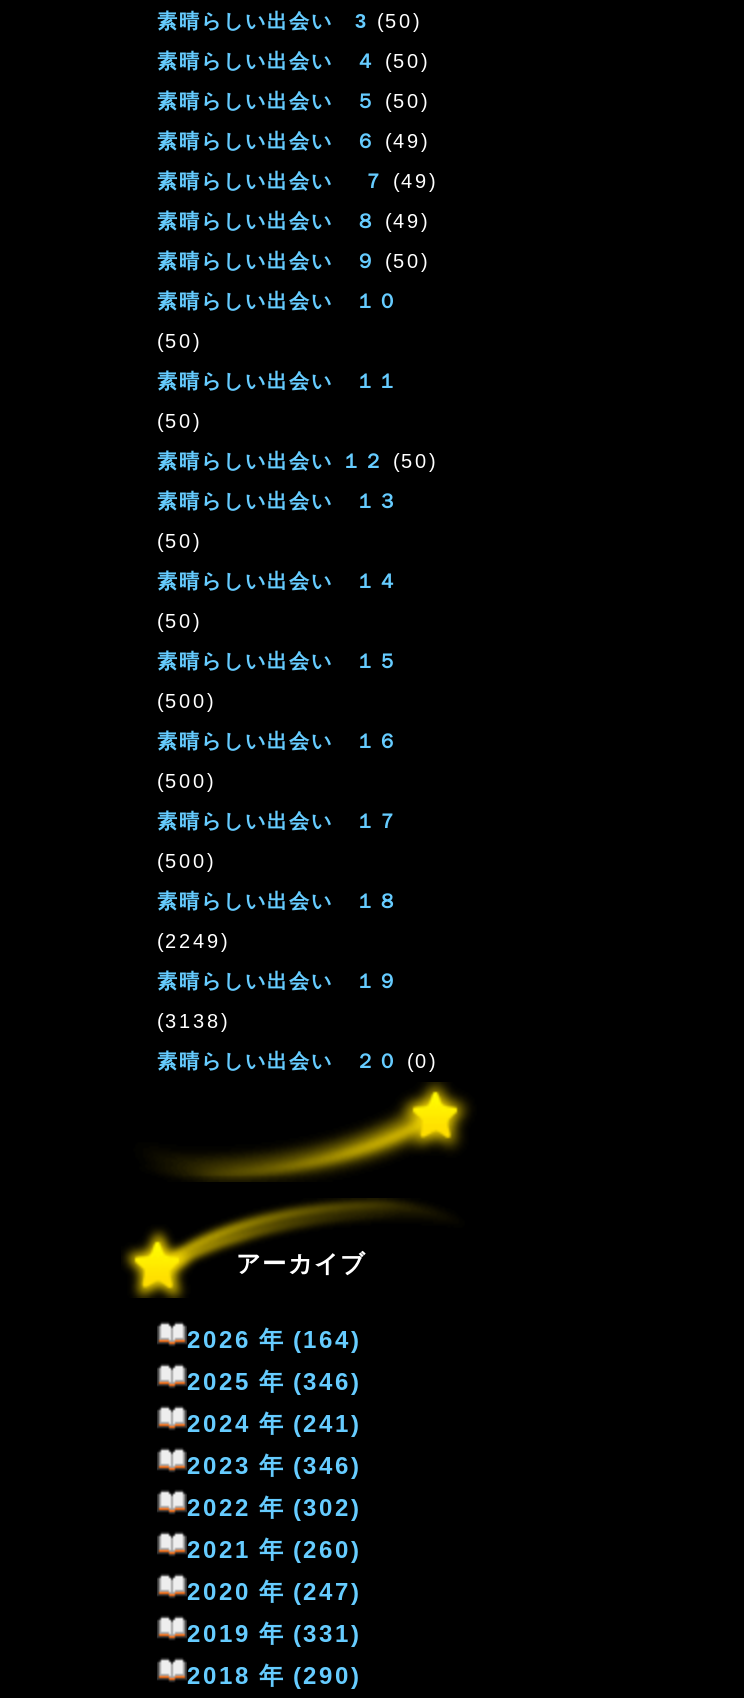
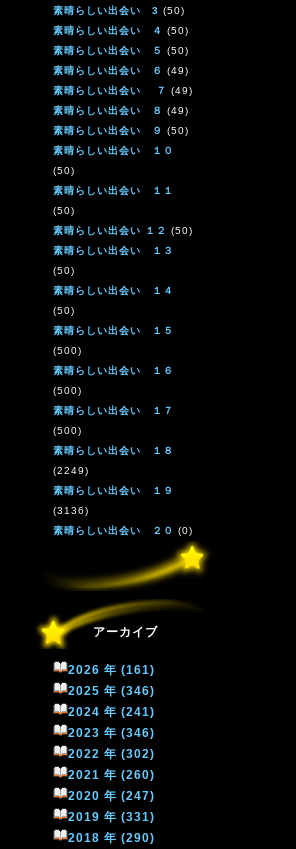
[157,1010,229,1032] (3138) -> [53,505,89,516] (3136)
[187,1326,361,1354] 2026 年 (164) -> [68,663,155,677] 2026 年 (161)

